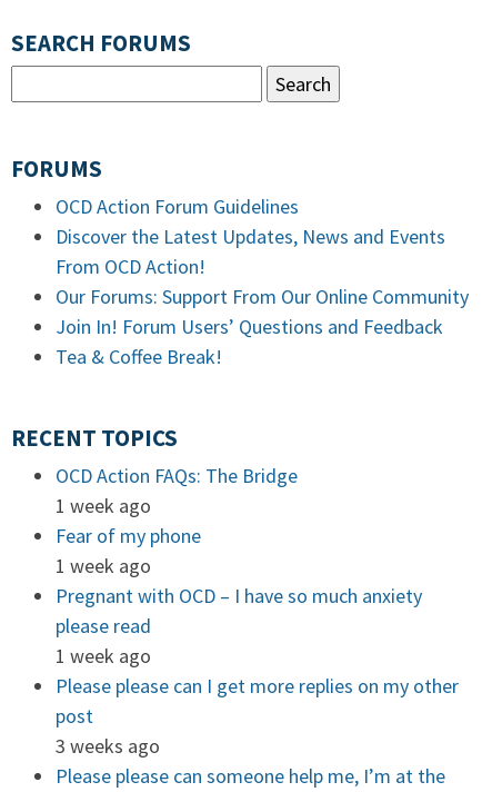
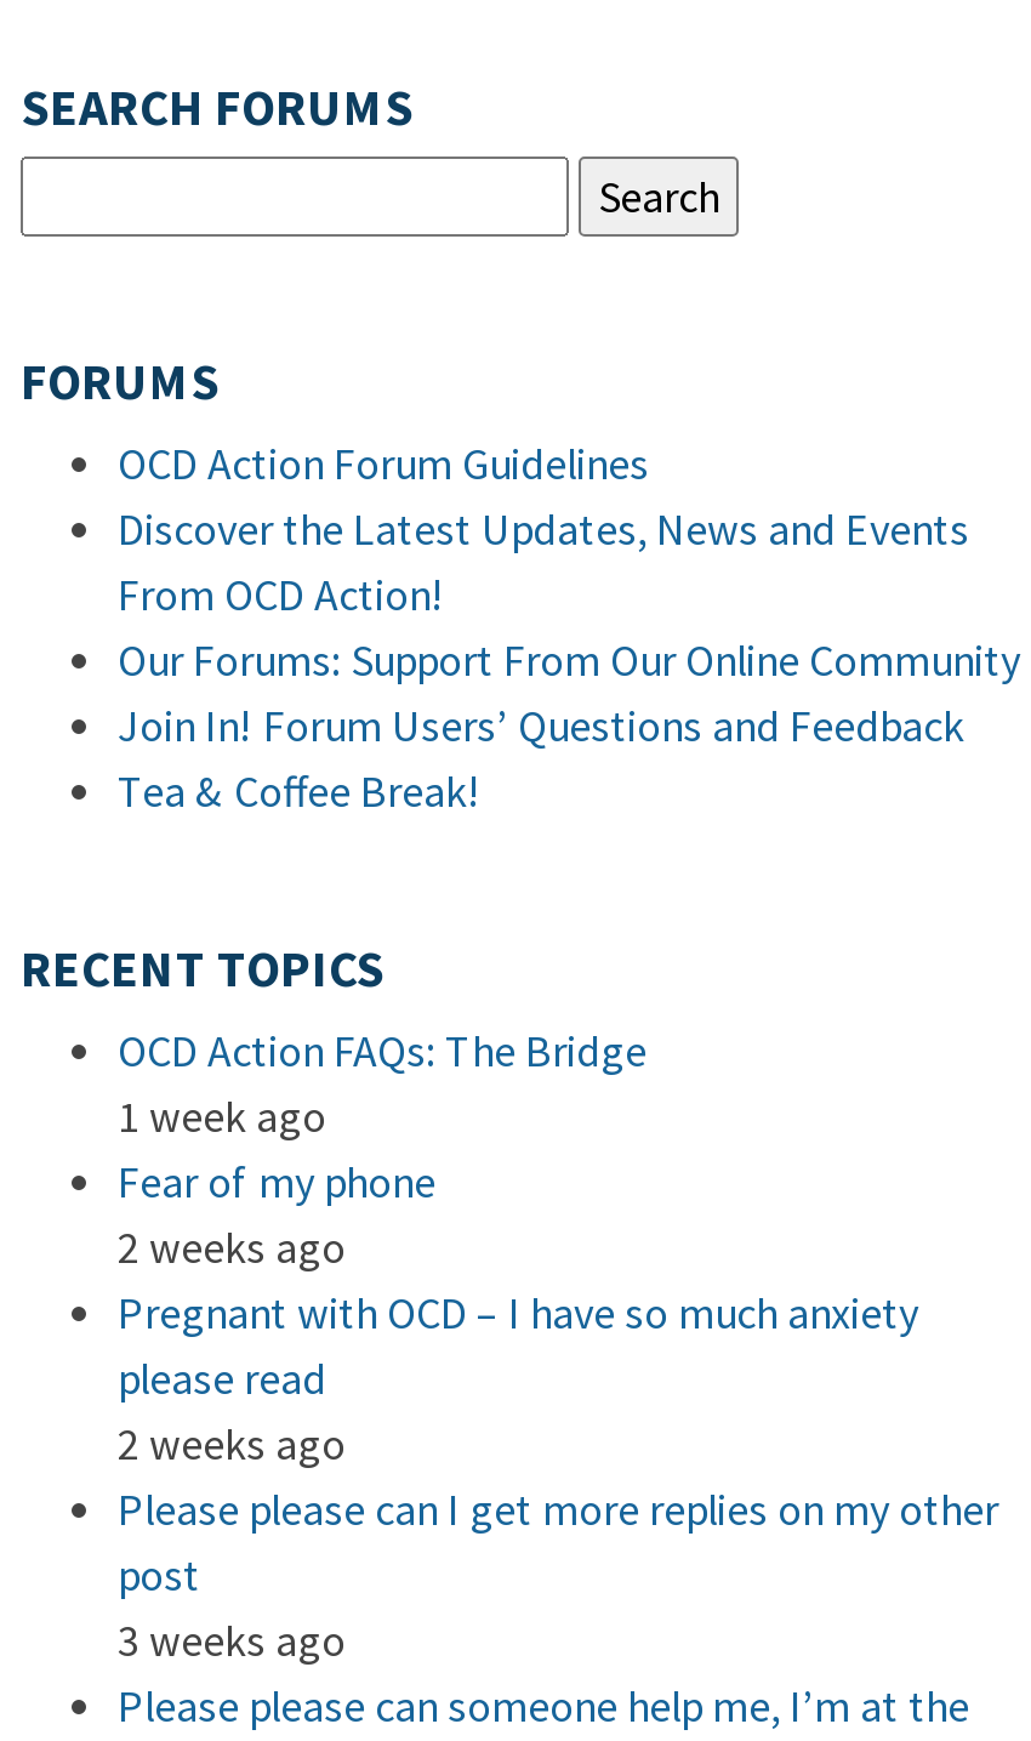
[56,553,151,578] 1 week ago -> [118,1219,346,1275] 2 weeks ago
[56,643,151,669] 1 week ago -> [118,1416,346,1472] 2 weeks ago

